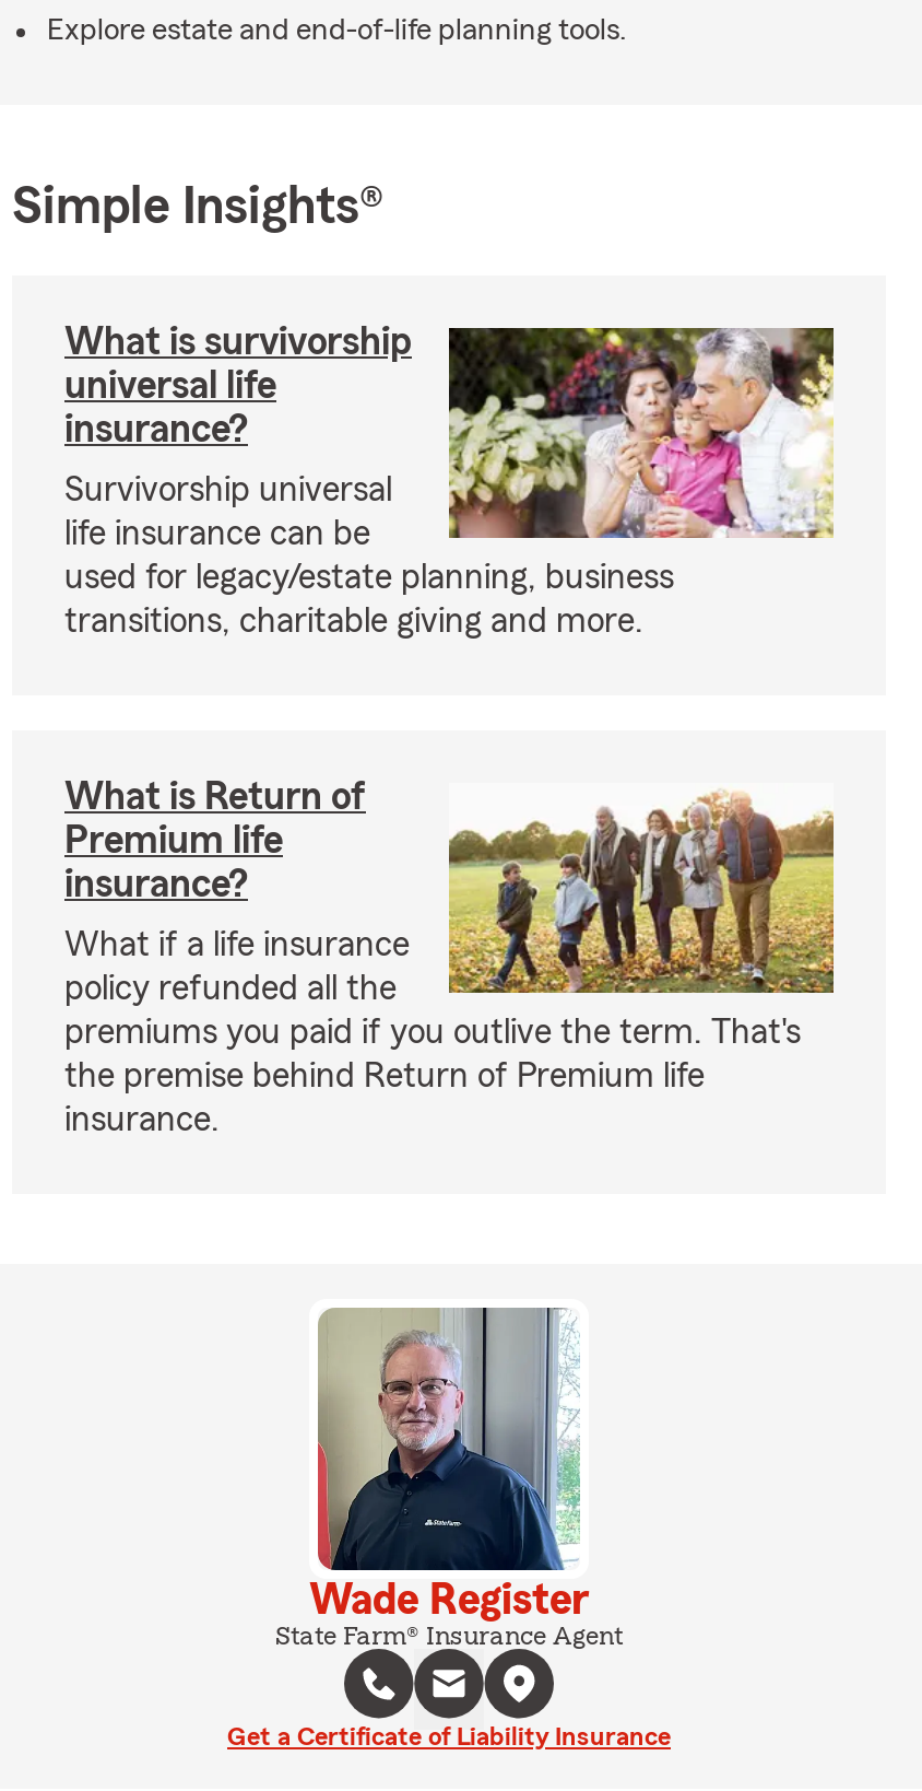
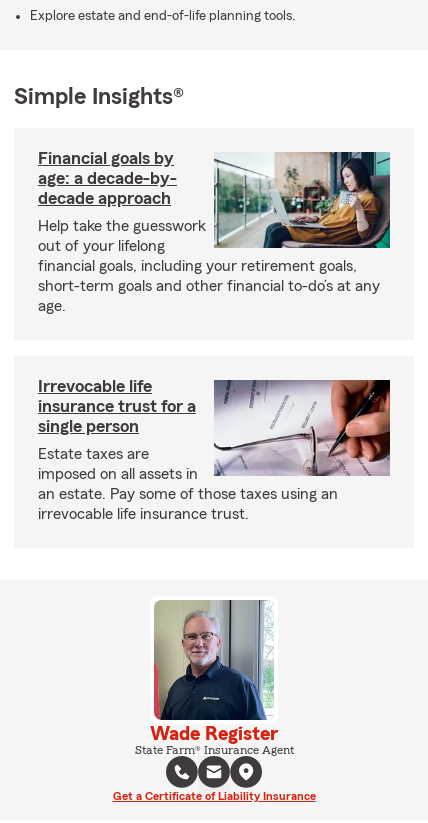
[64,321,412,448] What is survivorship | universal life | insurance? -> [38,149,177,207] Financial goals by | age: a decade-by- | decade approach
[64,326,836,639] [image] | Survivorship universal | life insurance can be | used for legacy/estate planning, business | transitions, charitable giving and more. -> [38,151,391,314] [image] | Help take the guesswork | out of your lifelong | financial goals, including your retirement goals, | short-term goals and other financial to-do’s at any | age.
[64,776,366,903] What is Return of | Premium life | insurance? -> [38,377,196,435] Irrevocable life | insurance trust for a | single person
[64,789,836,1137] [image] | What if a life insurance | policy refunded all the | premiums you paid if you outlive the term. That's | the premise behind Return of Premium life | insurance. -> [38,365,391,522] [image] | Estate taxes are | imposed on all assets in | an estate. Pay some of those taxes using an | irrevocable life insurance trust.

